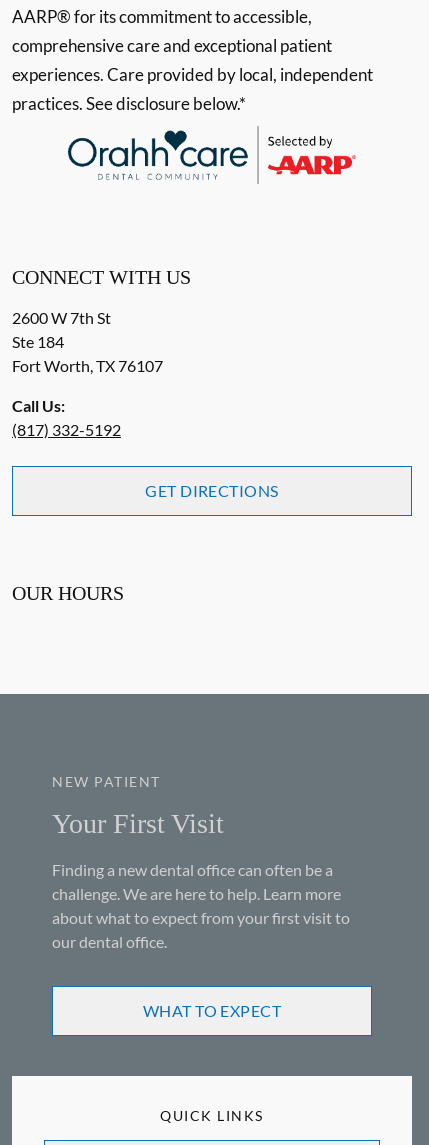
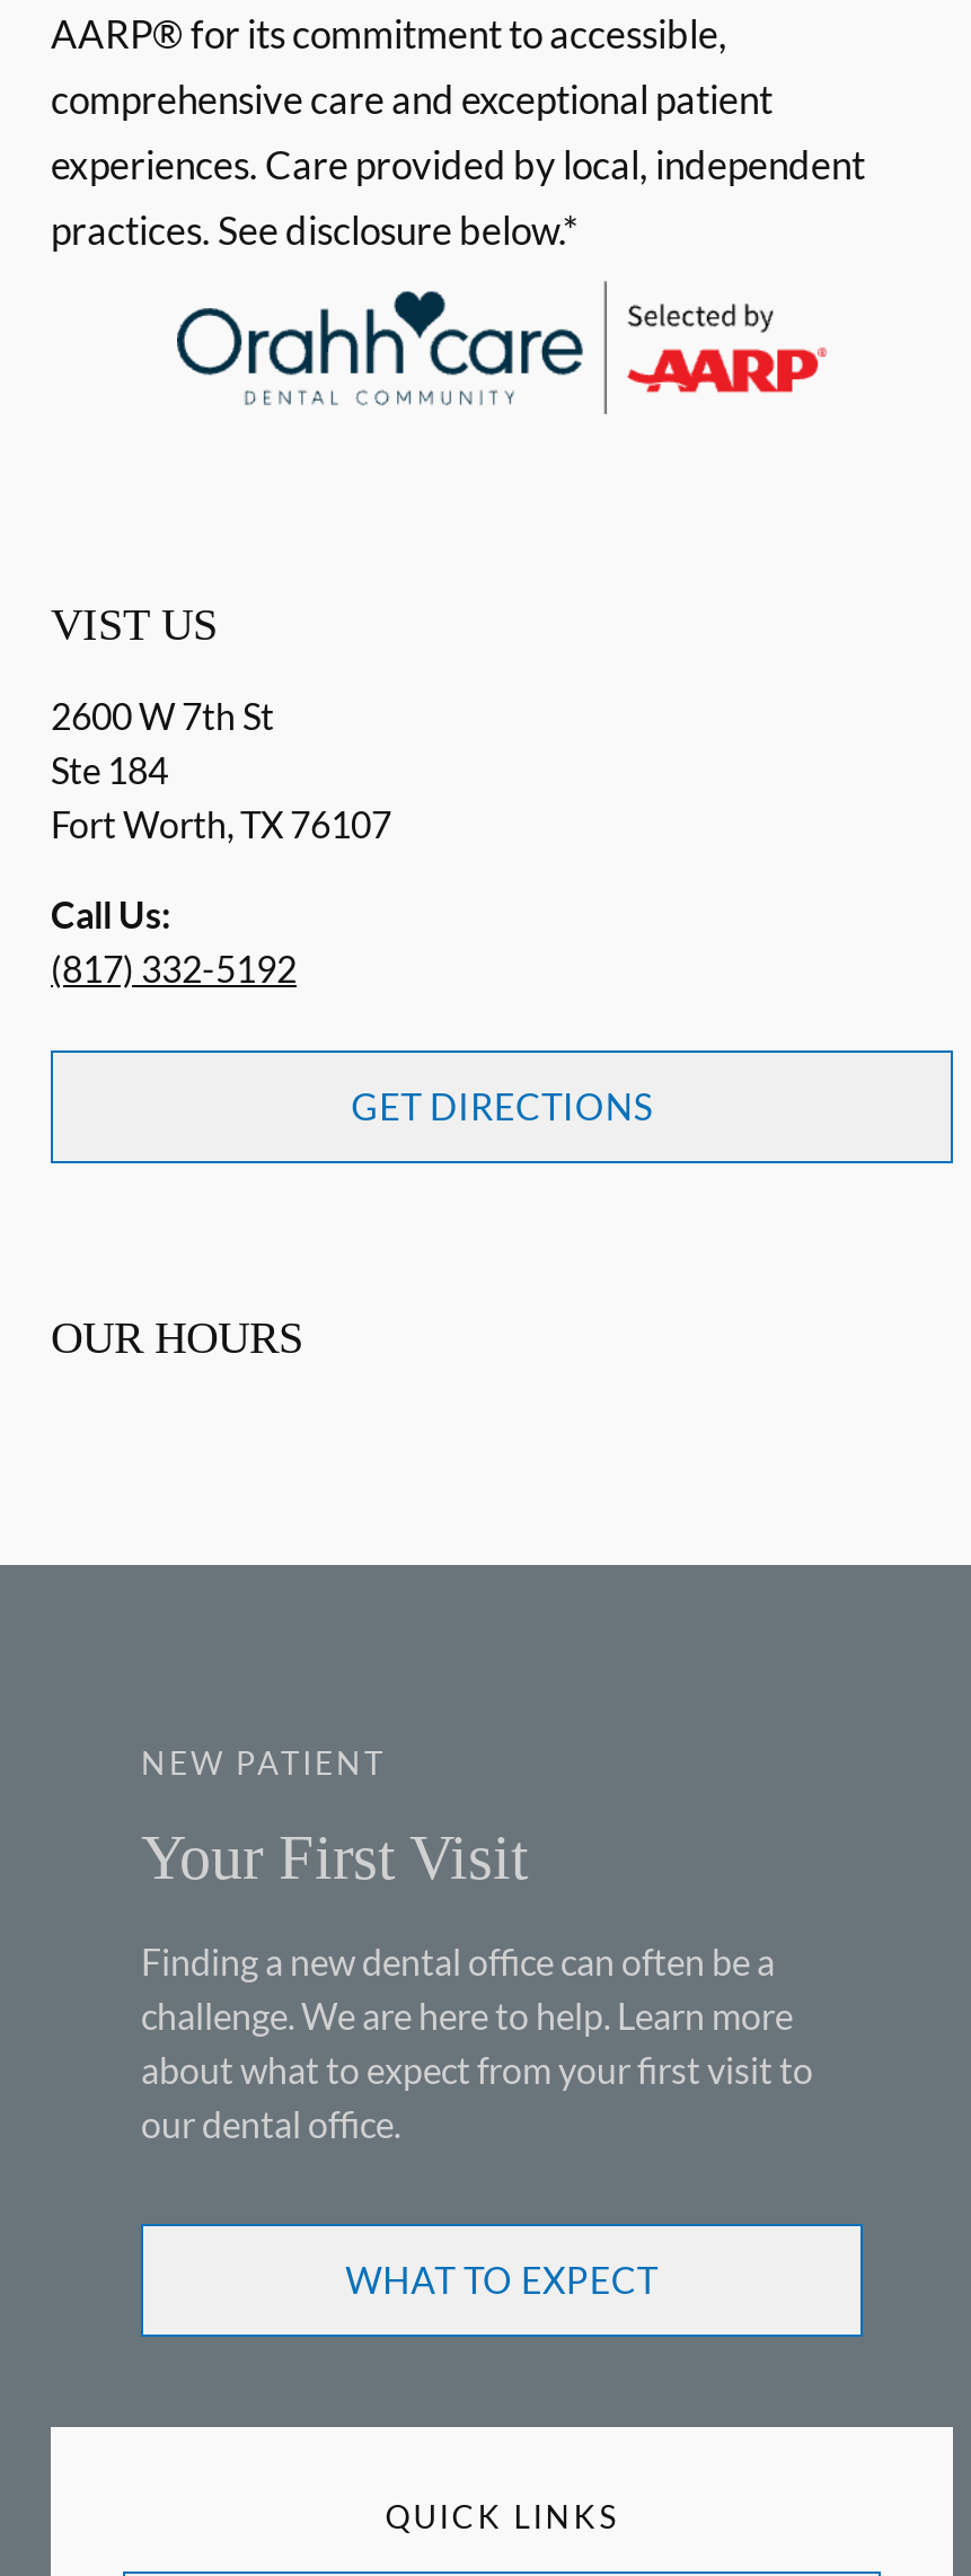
[12,266,191,288] CONNECT WITH US -> [51,599,218,648] VIST US

